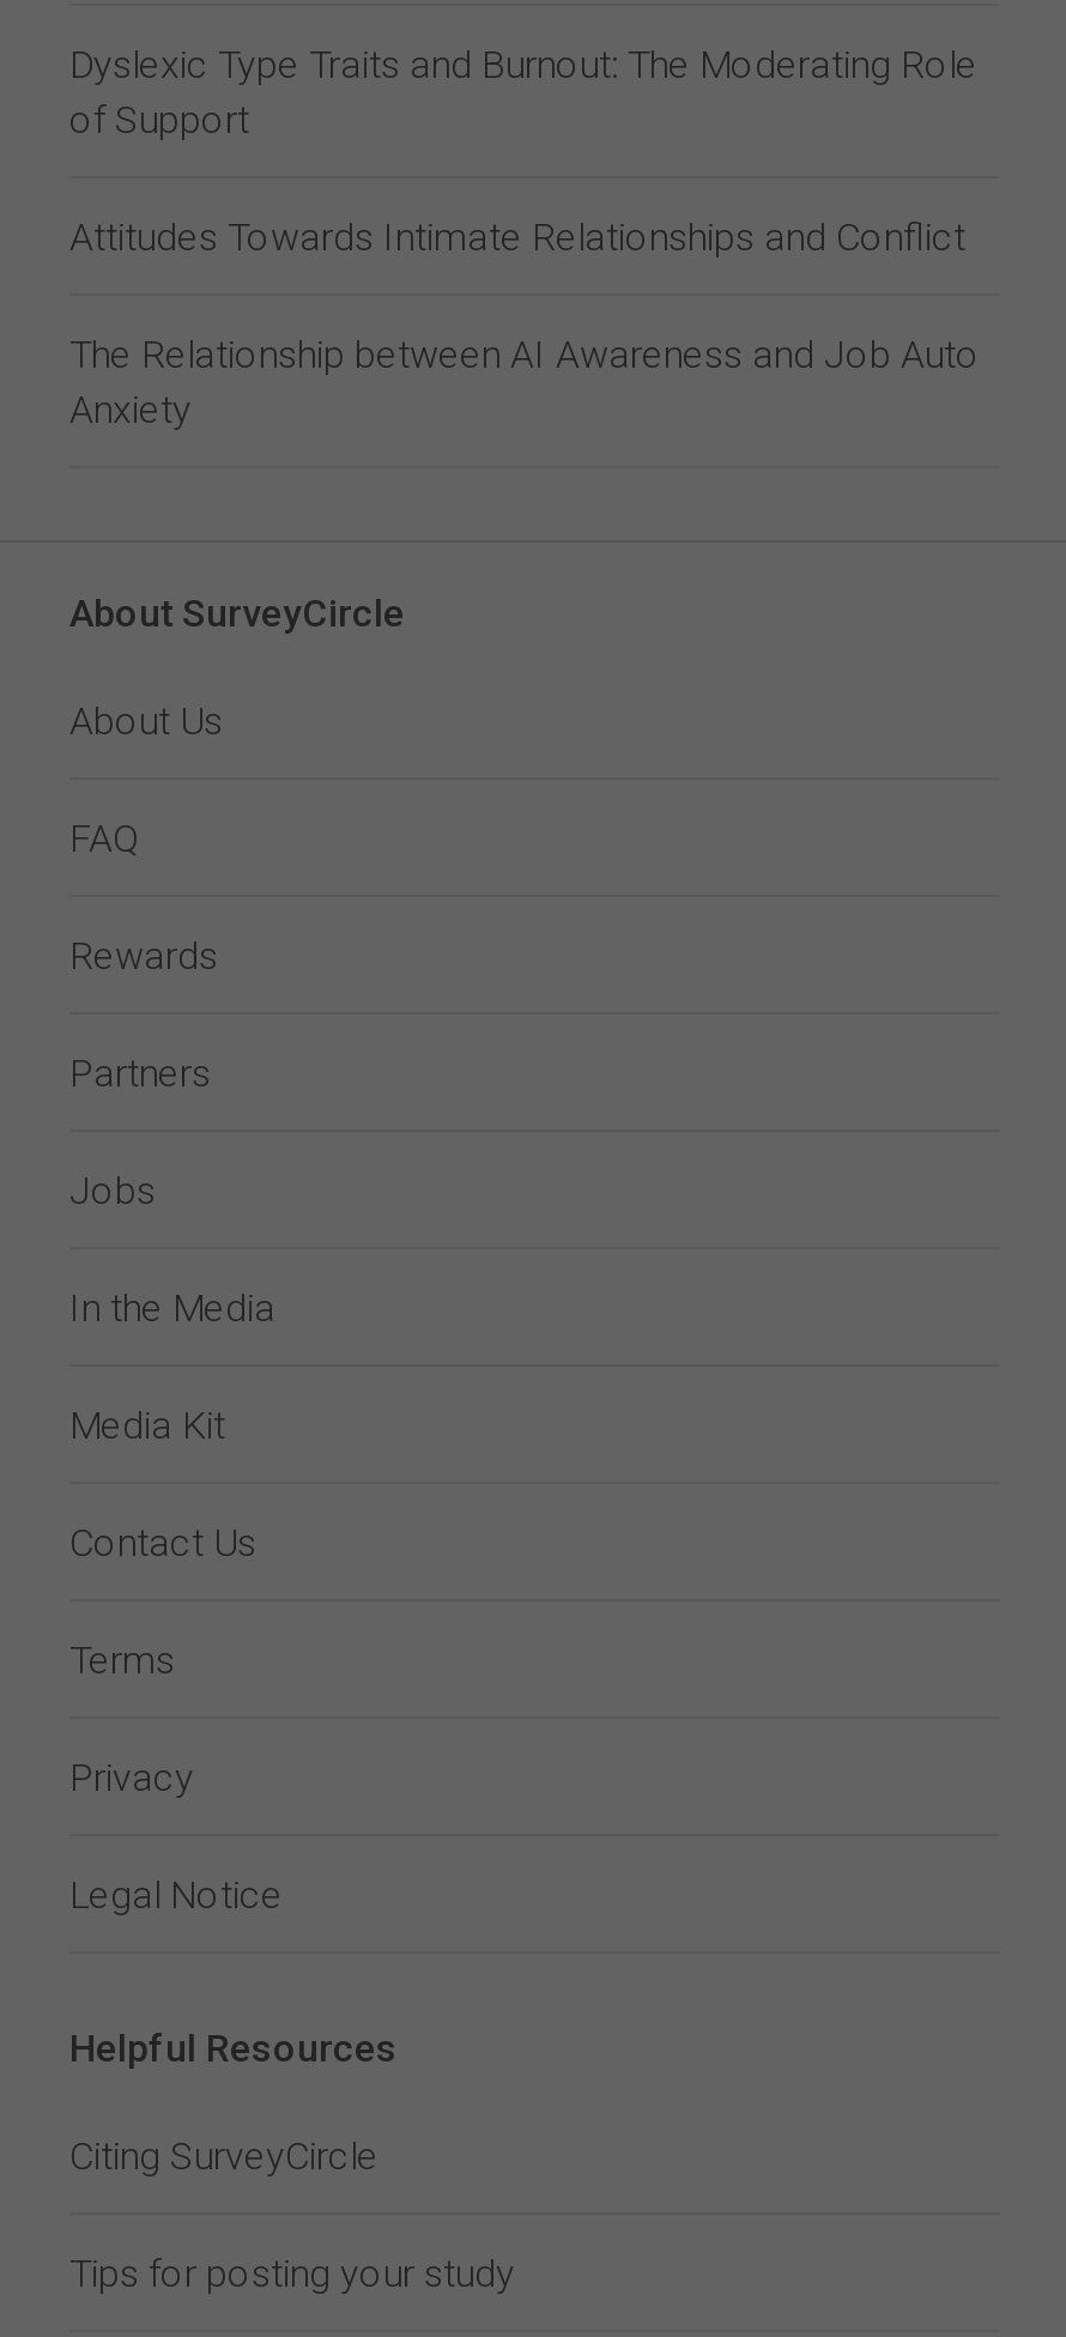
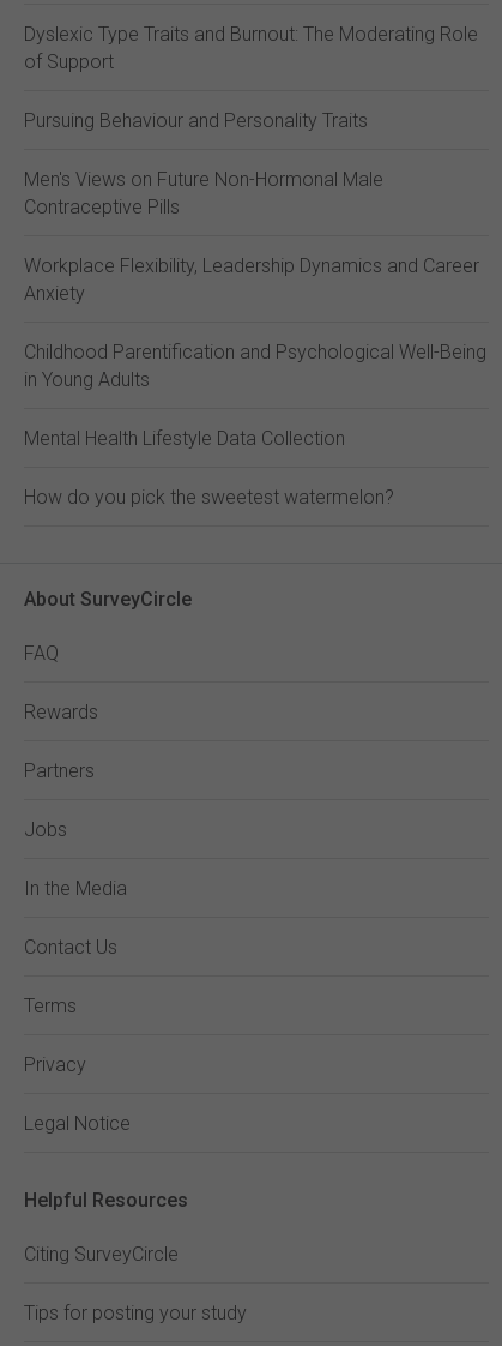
[69,214,980,377] Attitudes Towards Intimate Relationships and Conflict | The Relationship between AI Awareness and Job Auto -> [24,109,479,277] Pursuing Behaviour and Personality Traits | Men's Views on Future Non-Hormonal Male | Contraceptive Pills | Workplace Flexibility, Leadership Dynamics and Career
none -> [24,341,486,509] Childhood Parentification and Psychological Well-Being | in Young Adults | Mental Health Lifestyle Data Collection | How do you pick the sweetest watermelon?
moved [69,591,405,636] -> [24,588,192,611]: About SurveyCircle
[69,698,223,744] About Us -> none
moved [69,816,275,1331] -> [24,642,127,900]: FAQ | Rewards | Partners | Jobs | In the Media
[69,1403,225,1448] Media Kit -> none

